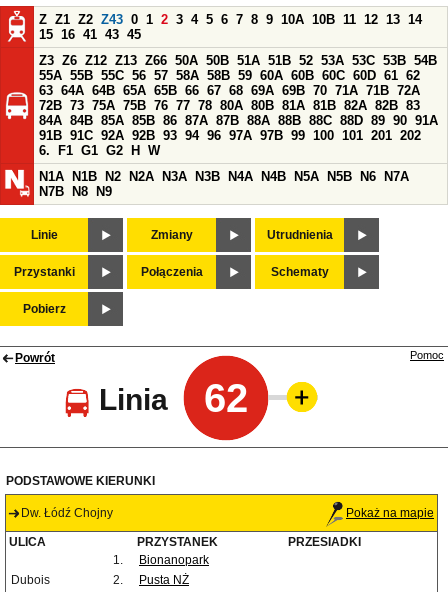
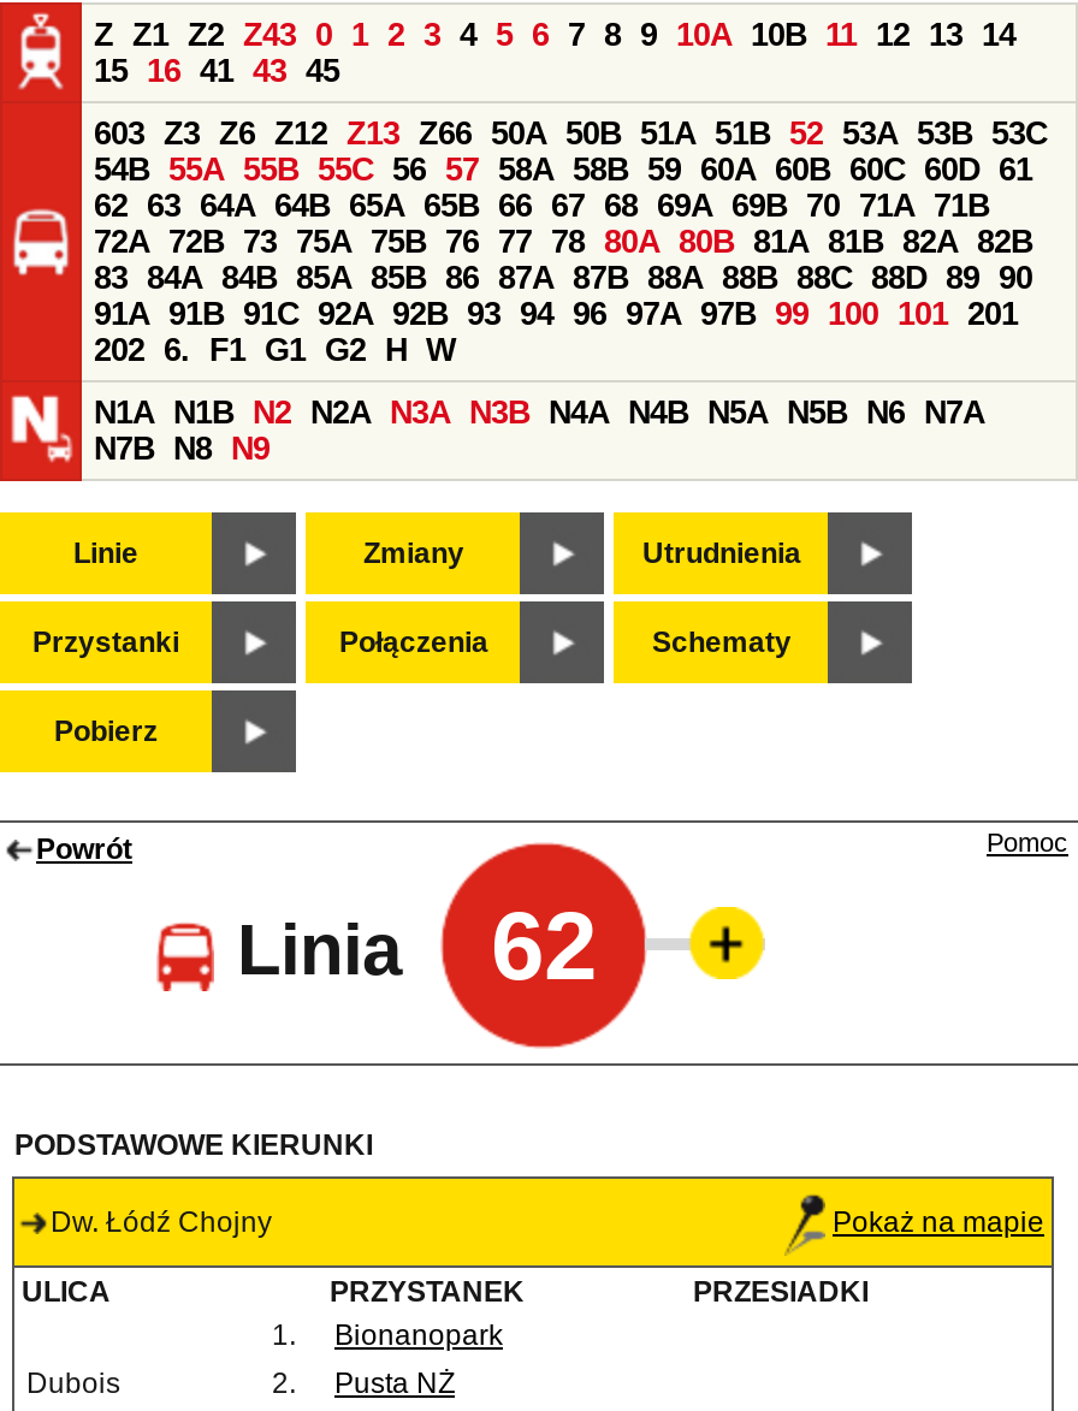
[39,53,438,158] Z3 Z6 Z12 Z13 Z66 50A 50B 51A 51B 52 53A 53C 53B 54B | 55A 55B 55C 56 57 58A 58B 59 60A 60B 60C 60D 61 62 | 63 64A 64B 65A 65B 66 67 68 69A 69B 70 71A 71B 72A | 72B 73 75A 75B 76 77 78 80A 80B 81A 81B 82A 82B 83 | 84A 84B 85A 85B 86 87A 87B 88A 88B 88C 88D 89 90 91A | 91B 91C 92A 92B 93 94 96 97A 97B 99 100 101 201 202 | 6. F1 G1 G2 H W -> [94,115,1047,368] 603 Z3 Z6 Z12 Z13 Z66 50A 50B 51A 51B 52 53A 53B 53C | 54B 55A 55B 55C 56 57 58A 58B 59 60A 60B 60C 60D 61 | 62 63 64A 64B 65A 65B 66 67 68 69A 69B 70 71A 71B | 72A 72B 73 75A 75B 76 77 78 80A 80B 81A 81B 82A 82B | 83 84A 84B 85A 85B 86 87A 87B 88A 88B 88C 88D 89 90 | 91A 91B 91C 92A 92B 93 94 96 97A 97B 99 100 101 201 | 202 6. F1 G1 G2 H W

